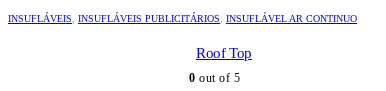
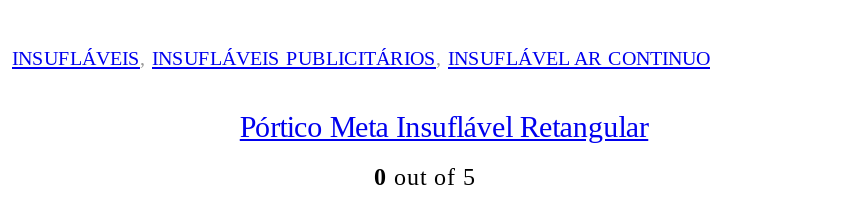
[196,44,252,60] Roof Top -> [240,110,648,142] Pórtico Meta Insuflável Retangular

